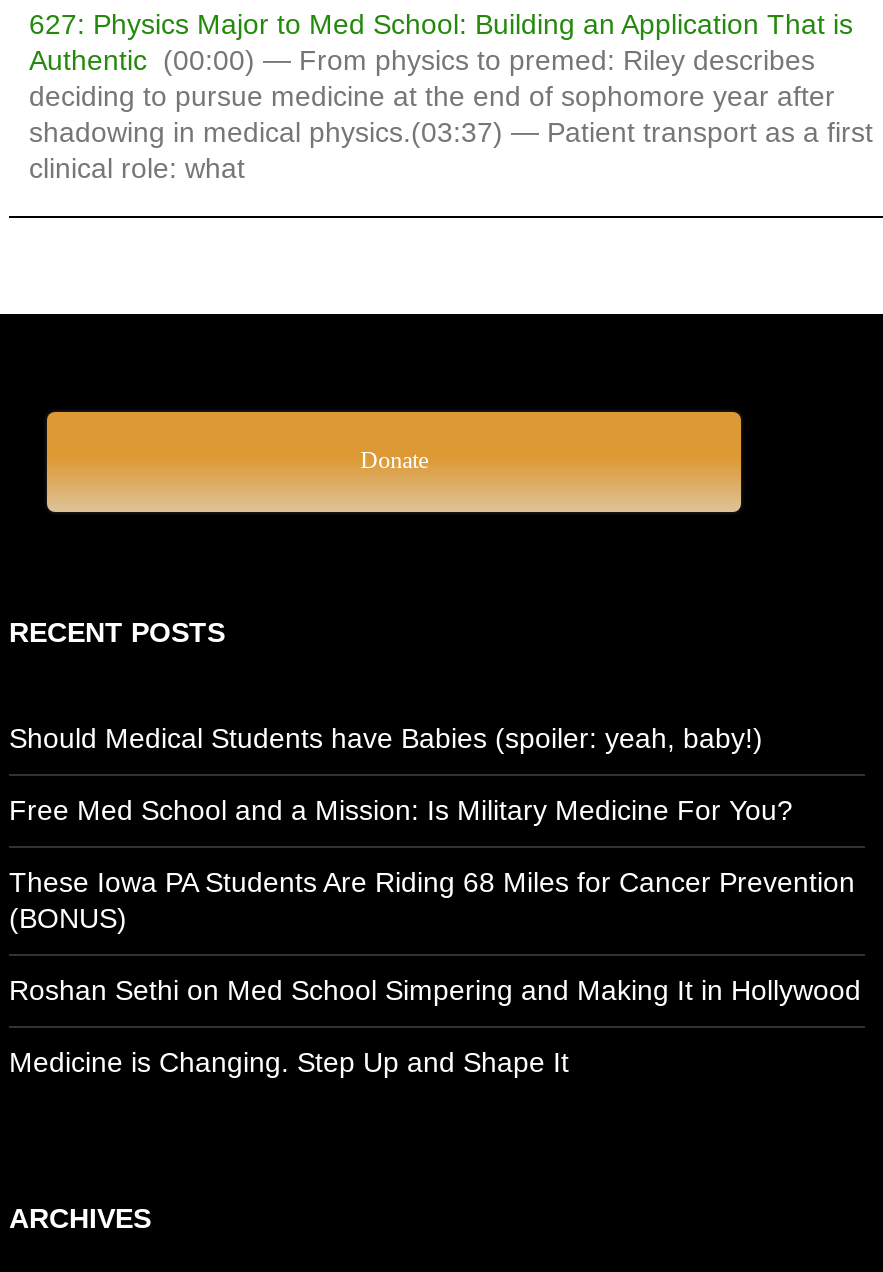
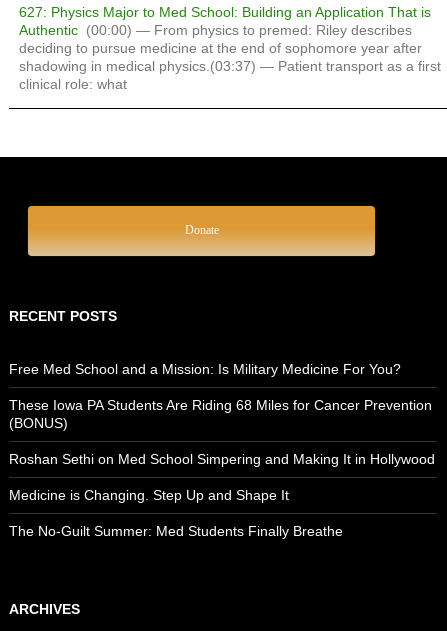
[9,721,763,753] Should Medical Students have Babies (spoiler: yeah, baby!) -> none
moved [9,793,861,1077] -> [9,361,435,503]: Free Med School and a Mission: Is Military Medicine For You? | These Iowa PA Students Are Riding 68 Miles for Cancer Prevention | (BONUS) | Roshan Sethi on Med School Simpering and Making It in Hollywood | Medicine is Changing. Step Up and Shape It
none -> [9,523,343,539] The No-Guilt Summer: Med Students Finally Breathe

